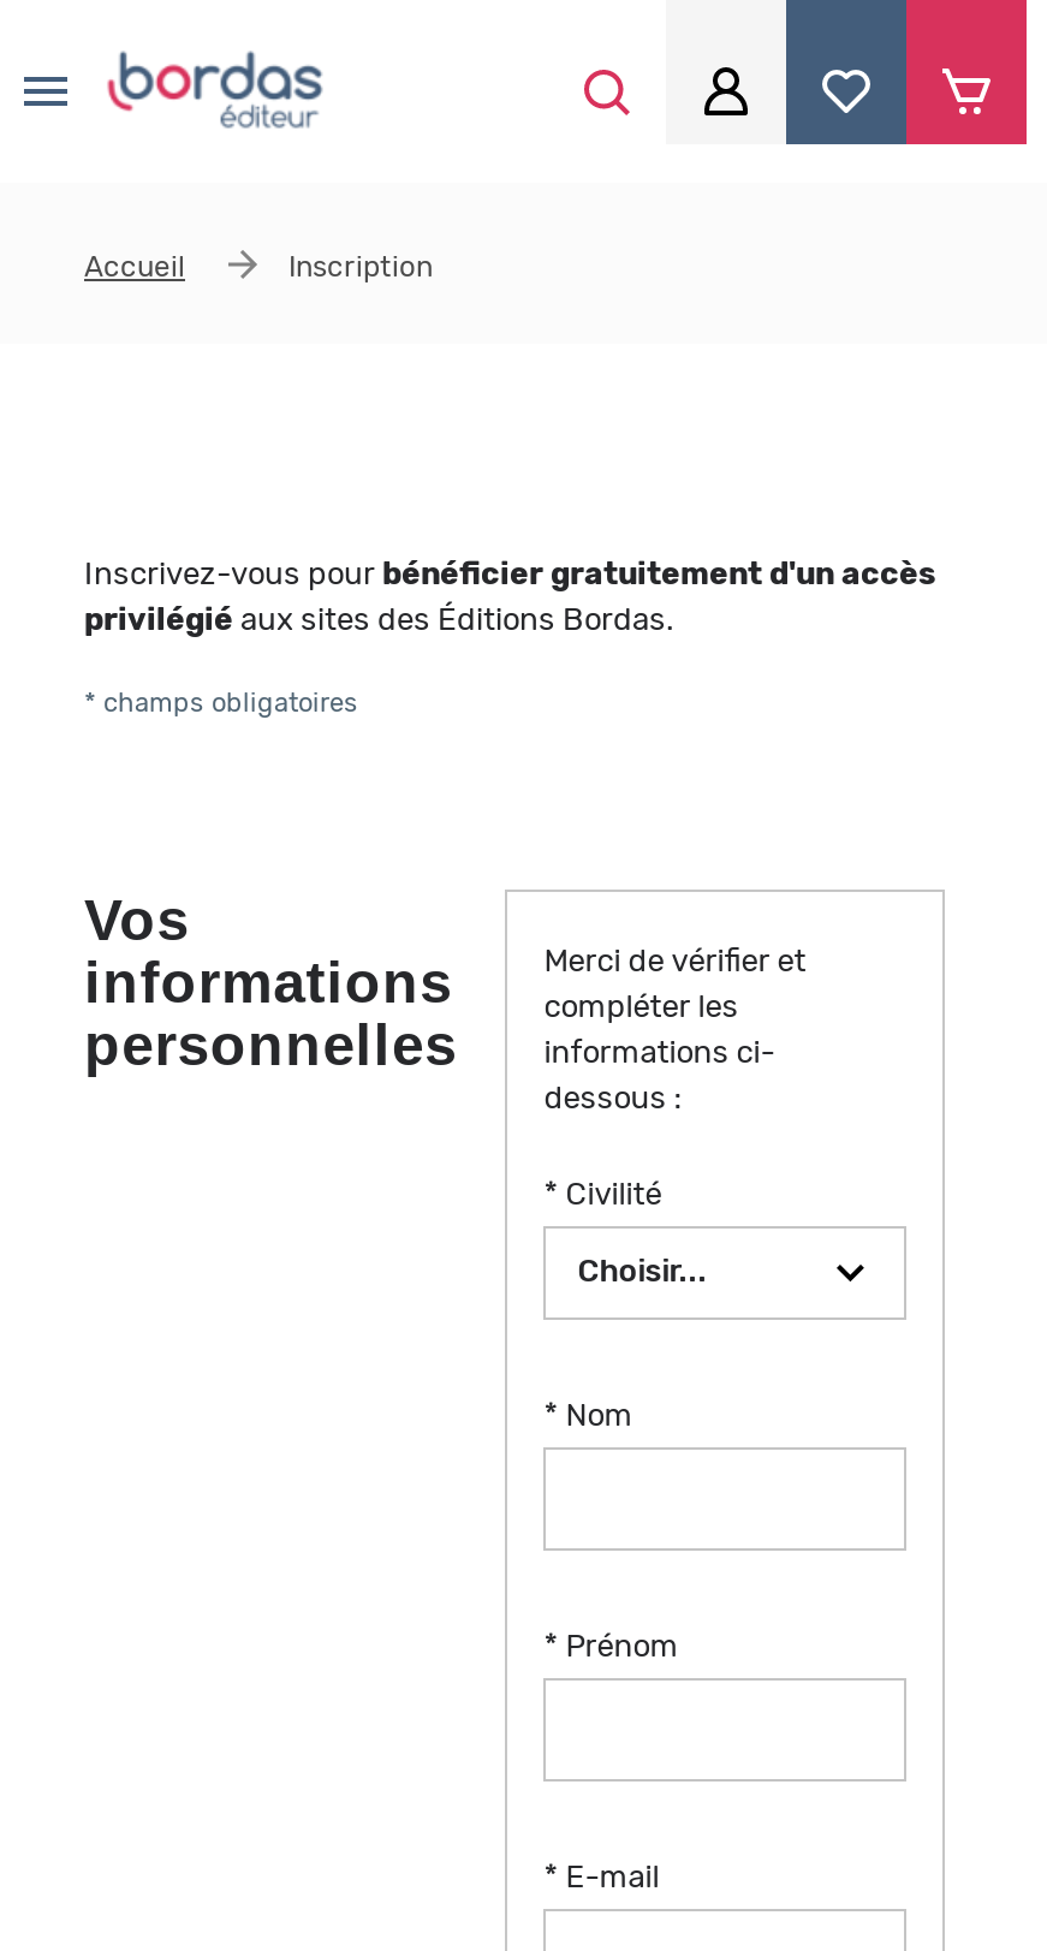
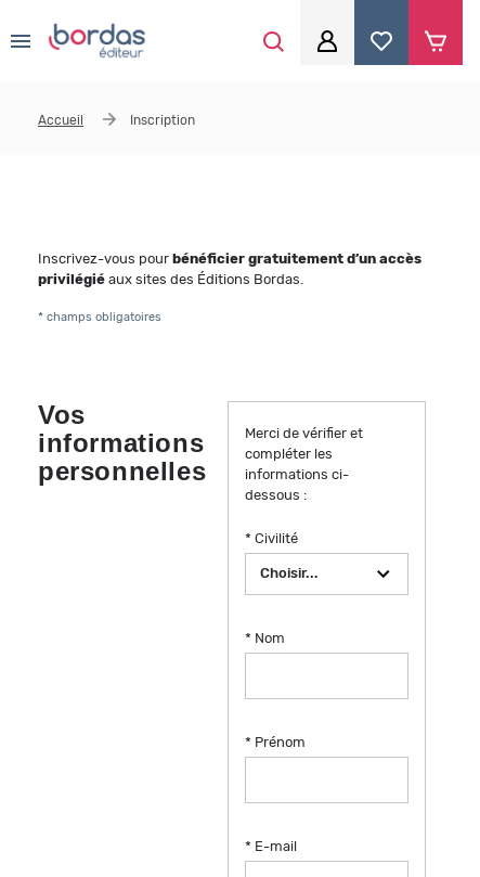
[84,560,935,591] Inscrivez-vous pour bénéficier gratuitement d'un accès -> [38,253,421,267] Inscrivez-vous pour bénéficier gratuitement d’un accès

